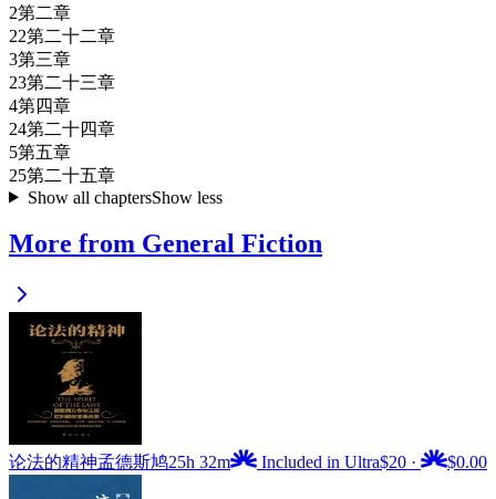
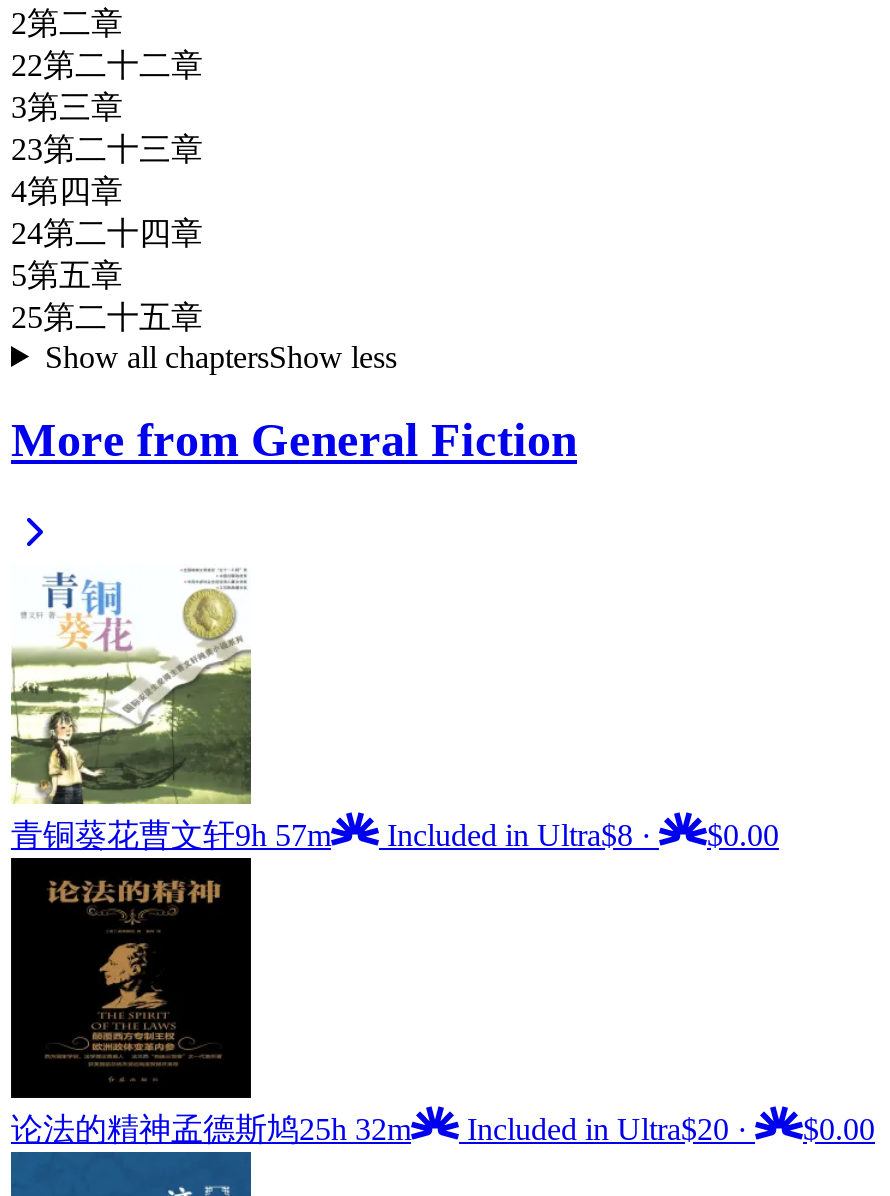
none -> [9,564,779,853] [image] | 青铜葵花曹文轩9h 57m | Included in Ultra$8 · | $0.00

